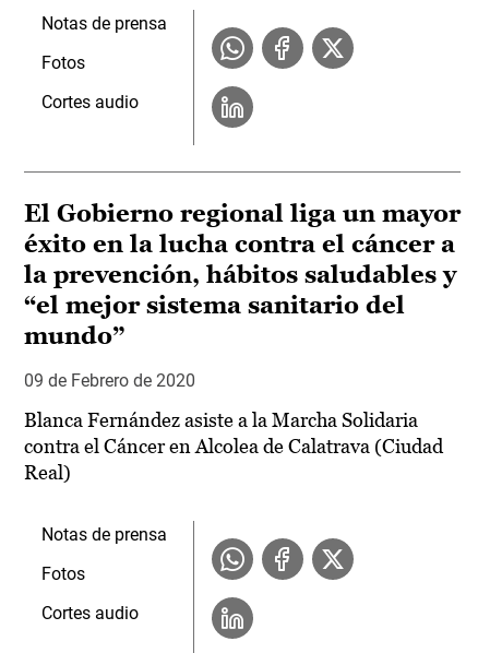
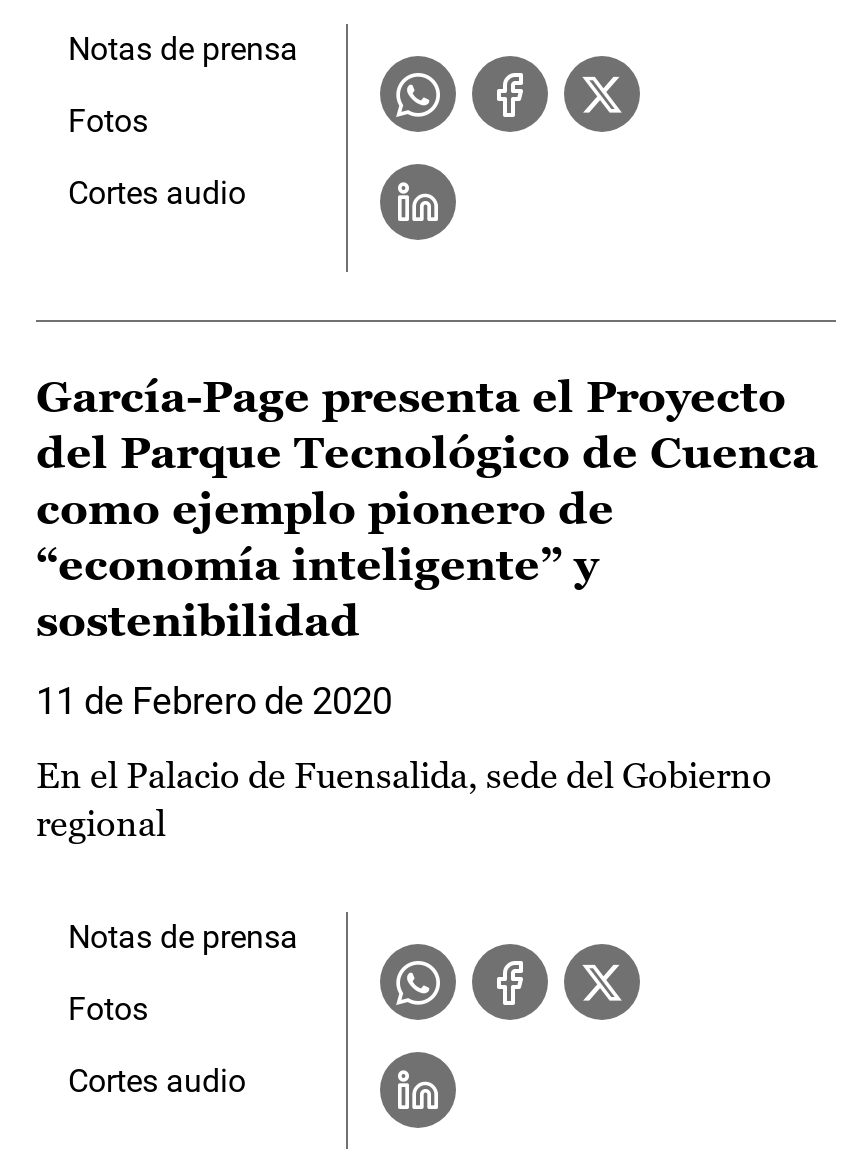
[24,200,461,350] El Gobierno regional liga un mayor | éxito en la lucha contra el cáncer a | la prevención, hábitos saludables y | “el mejor sistema sanitario del | mundo” -> [36,372,818,646] García-Page presenta el Proyecto | del Parque Tecnológico de Cuenca | como ejemplo pionero de | “economía inteligente” y | sostenibilidad
[24,370,195,391] 09 de Febrero de 2020 -> [36,680,392,722] 11 de Febrero de 2020
[24,409,443,484] Blanca Fernández asiste a la Marcha Solidaria | contra el Cáncer en Alcolea de Calatrava (Ciudad | Real) -> [36,754,772,844] En el Palacio de Fuensalida, sede del Gobierno | regional

